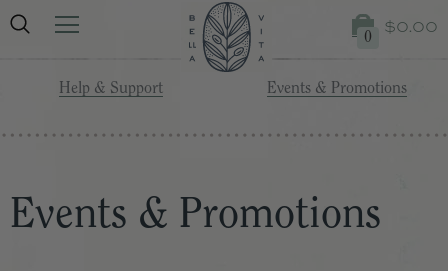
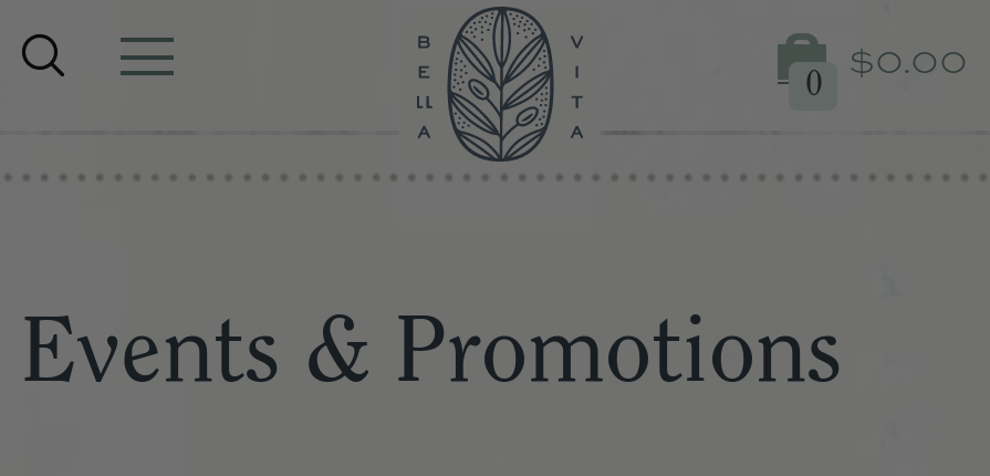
[59,80,407,96] Help & Support | Events & Promotions -> none

